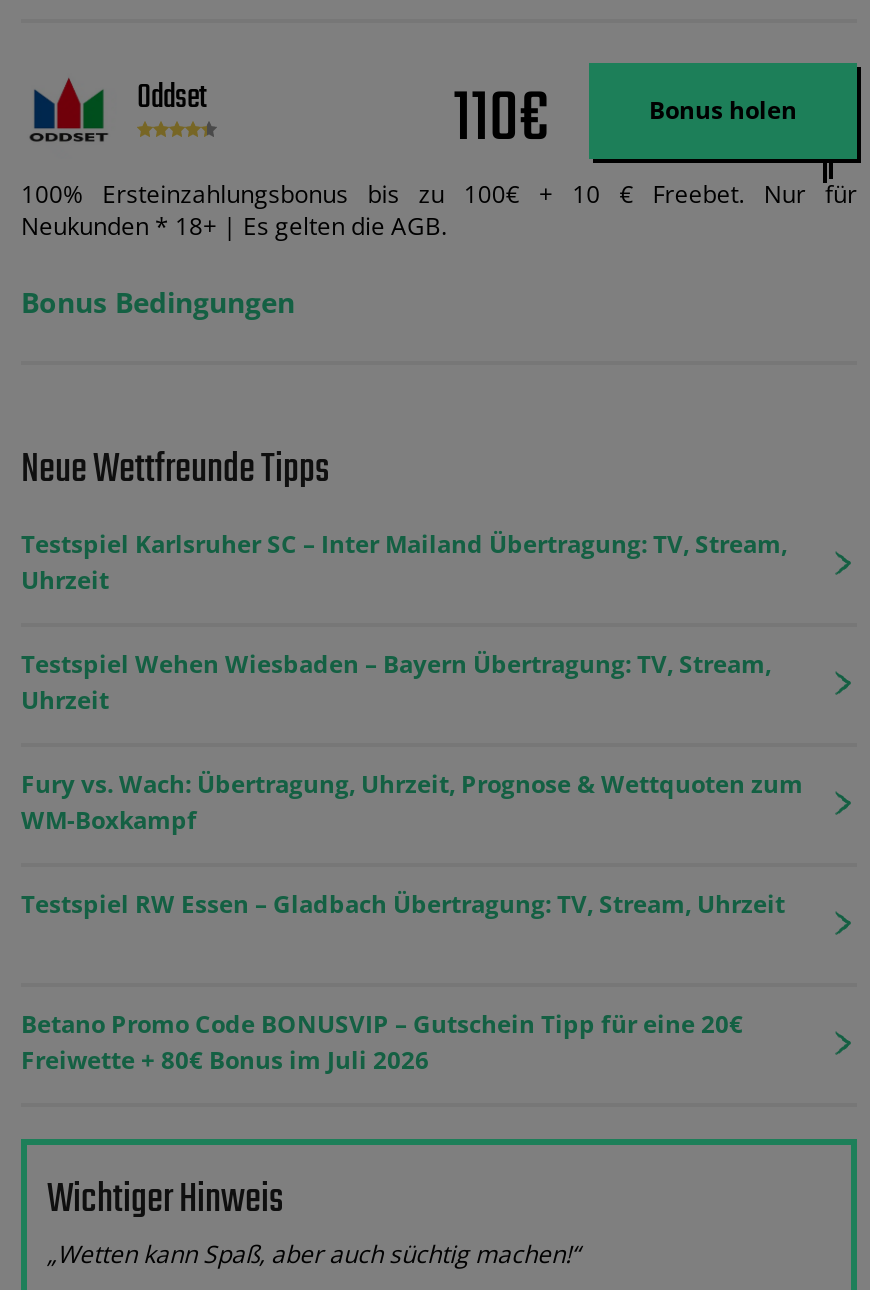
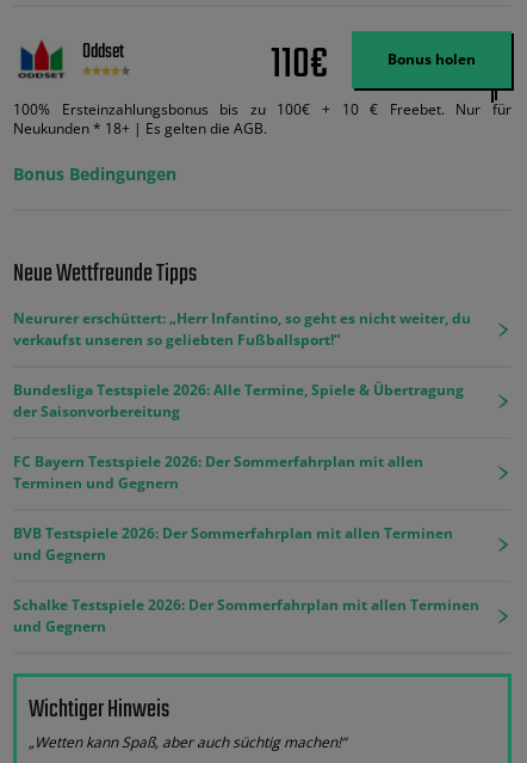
[21,526,787,596] Testspiel Karlsruher SC – Inter Mailand Übertragung: TV, Stream, | Uhrzeit -> [13,307,471,349] Neururer erschüttert: „Herr Infantino, so geht es nicht weiter, du | verkaufst unseren so geliebten Fußballsport!“
[21,646,771,716] Testspiel Wehen Wiesbaden – Bayern Übertragung: TV, Stream, | Uhrzeit -> [13,379,464,421] Bundesliga Testspiele 2026: Alle Termine, Spiele & Übertragung | der Saisonvorbereitung
[21,766,803,836] Fury vs. Wach: Übertragung, Uhrzeit, Prognose & Wettquoten zum | WM-Boxkampf -> [13,451,423,493] FC Bayern Testspiele 2026: Der Sommerfahrplan mit allen | Terminen und Gegnern
[21,886,785,920] Testspiel RW Essen – Gladbach Übertragung: TV, Stream, Uhrzeit -> [13,522,453,564] BVB Testspiele 2026: Der Sommerfahrplan mit allen Terminen | und Gegnern
[21,1006,743,1076] Betano Promo Code BONUSVIP – Gutschein Tipp für eine 20€ | Freiwette + 80€ Bonus im Juli 2026 -> [13,594,479,636] Schalke Testspiele 2026: Der Sommerfahrplan mit allen Terminen | und Gegnern

